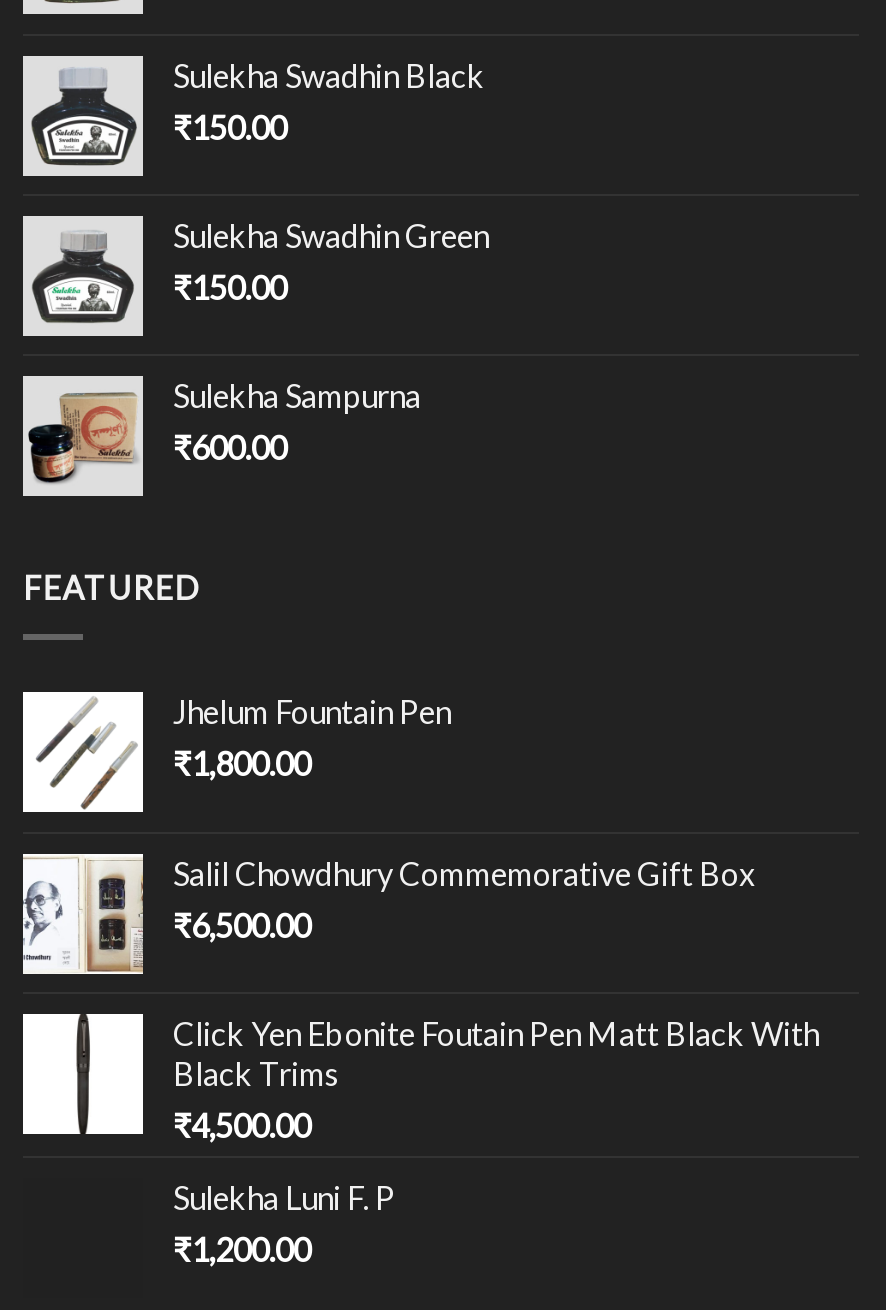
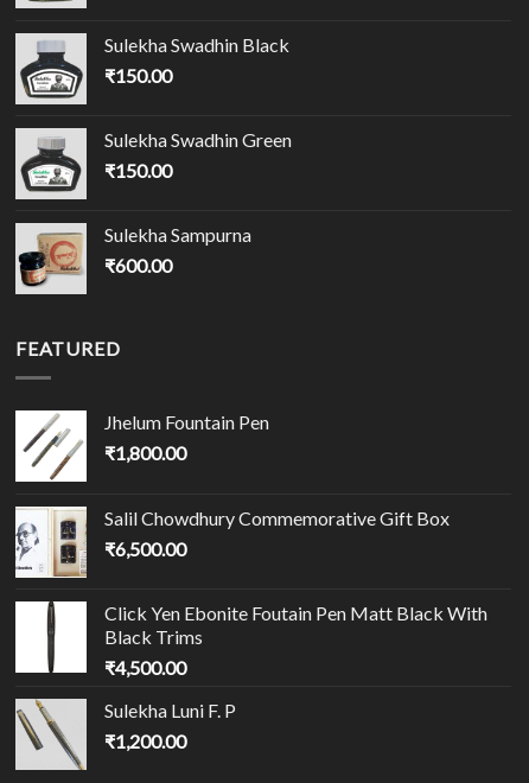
none -> [14,698,88,771] [image]

